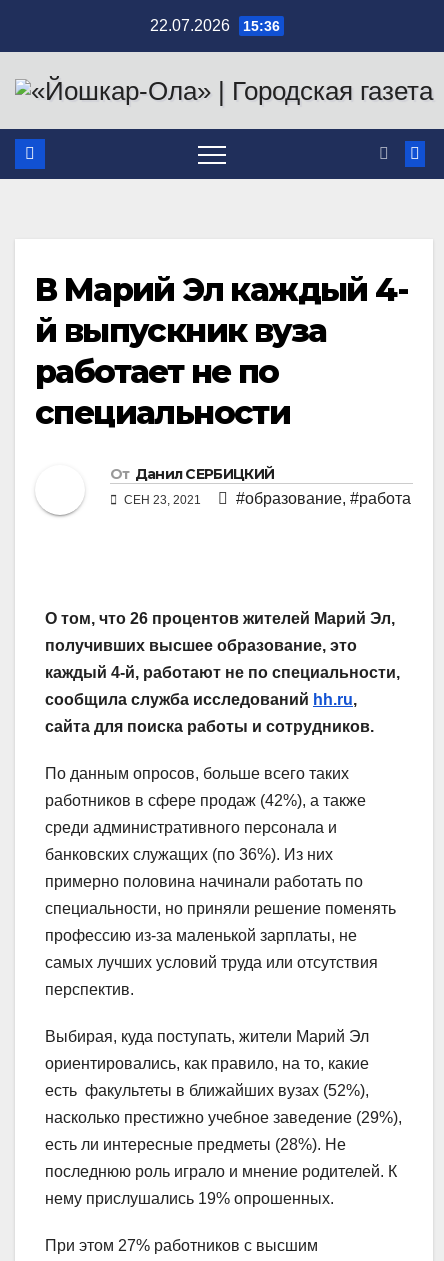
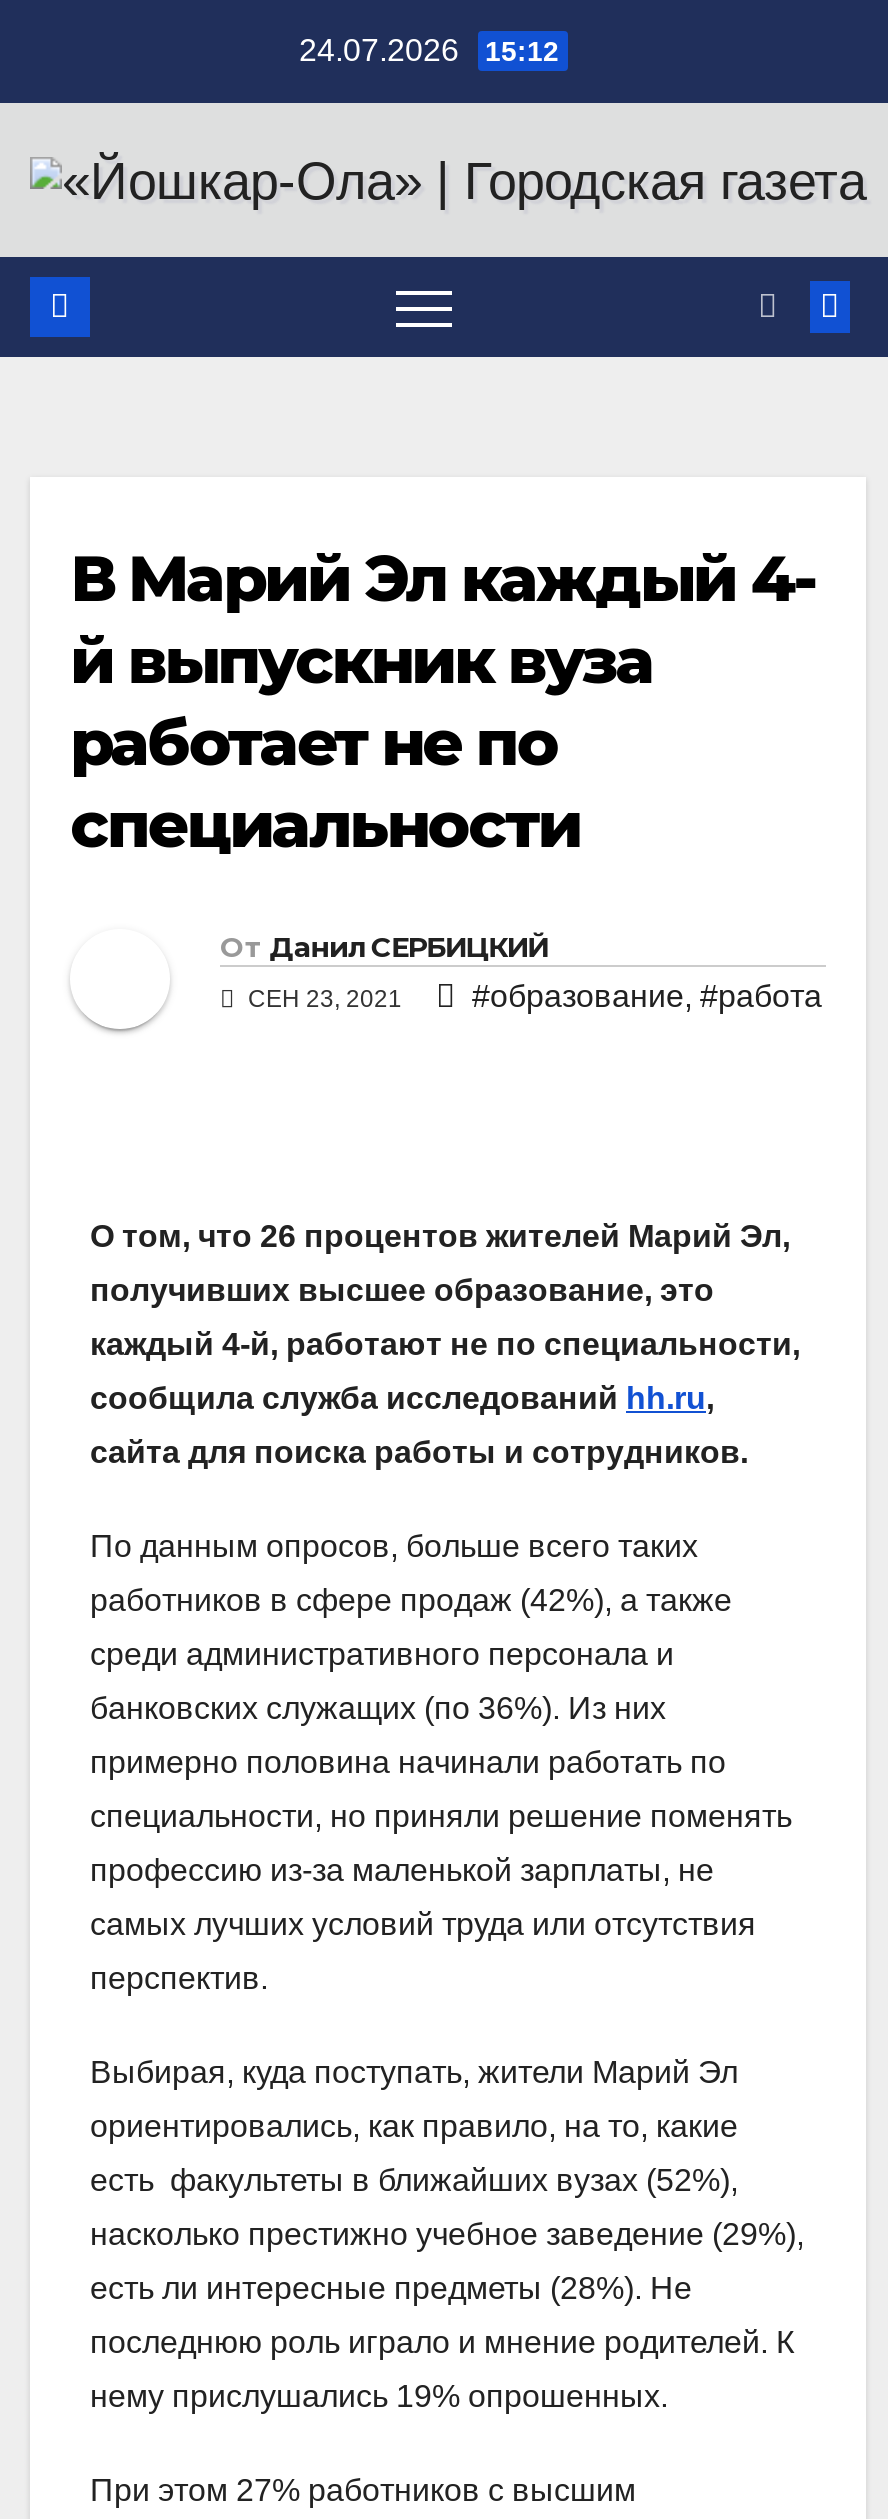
[149,17,279,34] 22.07.2026 15:36 -> [299,33,559,67] 24.07.2026 15:12

